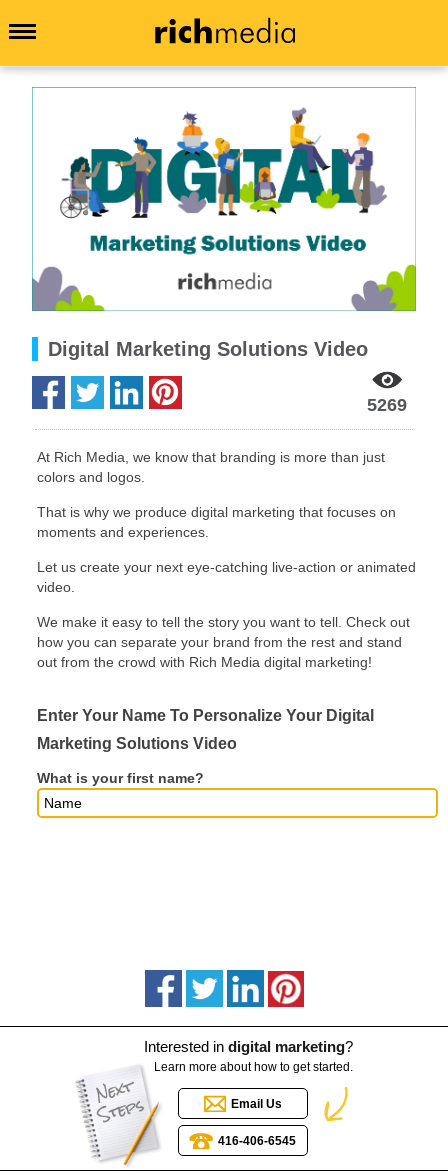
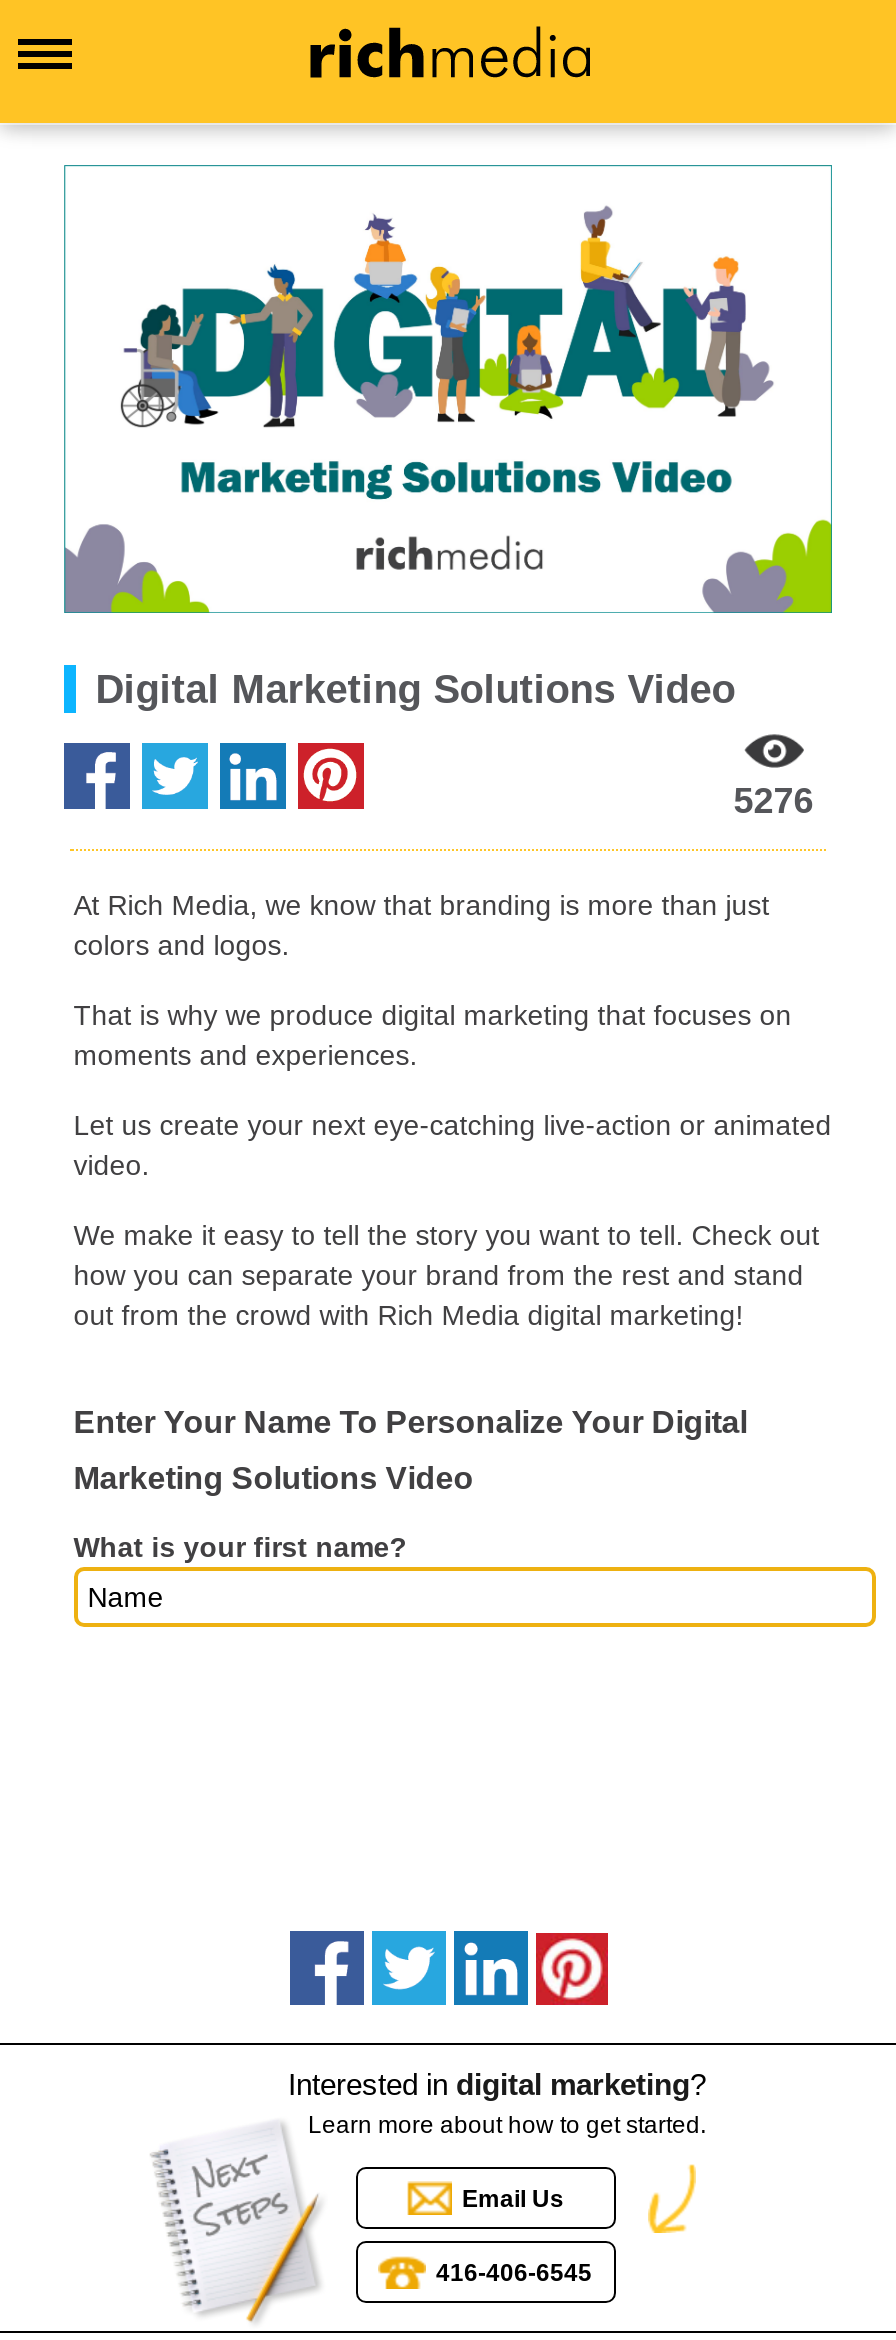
[367,395,407,415] 5269 -> [734,782,814,822] 5276

